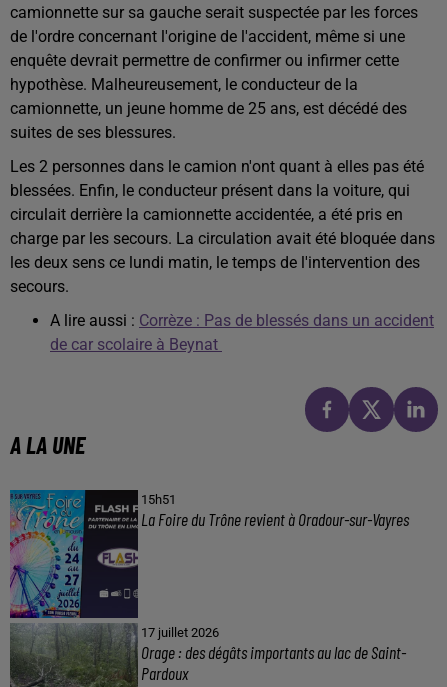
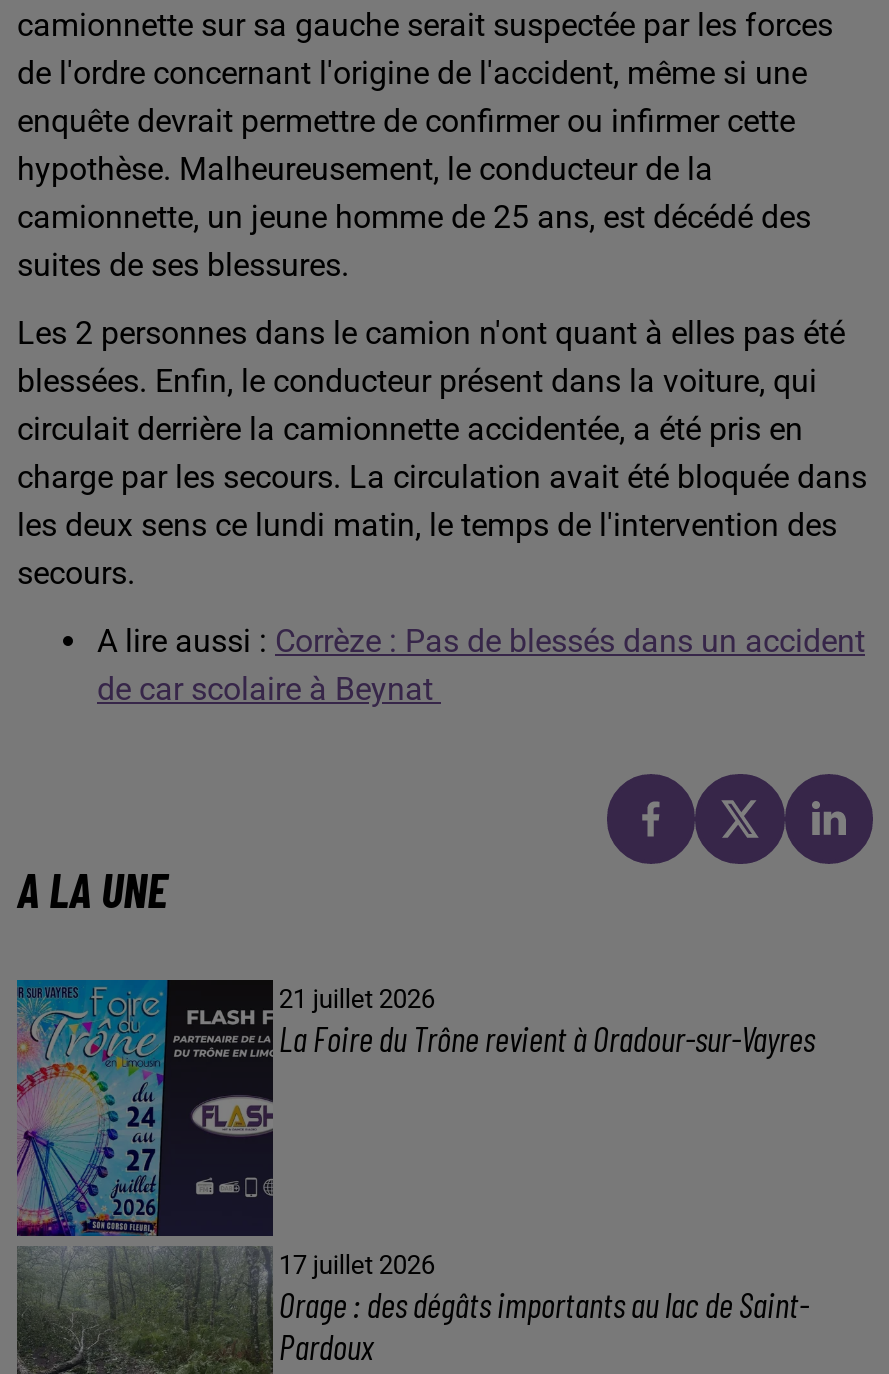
[141,491,176,506] 15h51 -> [279,983,435,1013] 21 juillet 2026

